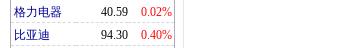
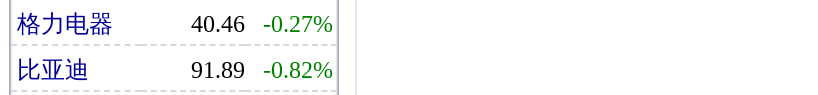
[101,5,128,19] 40.59 -> [191,10,245,38] 40.46
[141,5,172,19] 0.02% -> [263,10,333,38] -0.27%
[101,28,128,42] 94.30 -> [191,56,245,84] 91.89
[141,28,172,42] 0.40% -> [263,56,333,84] -0.82%

